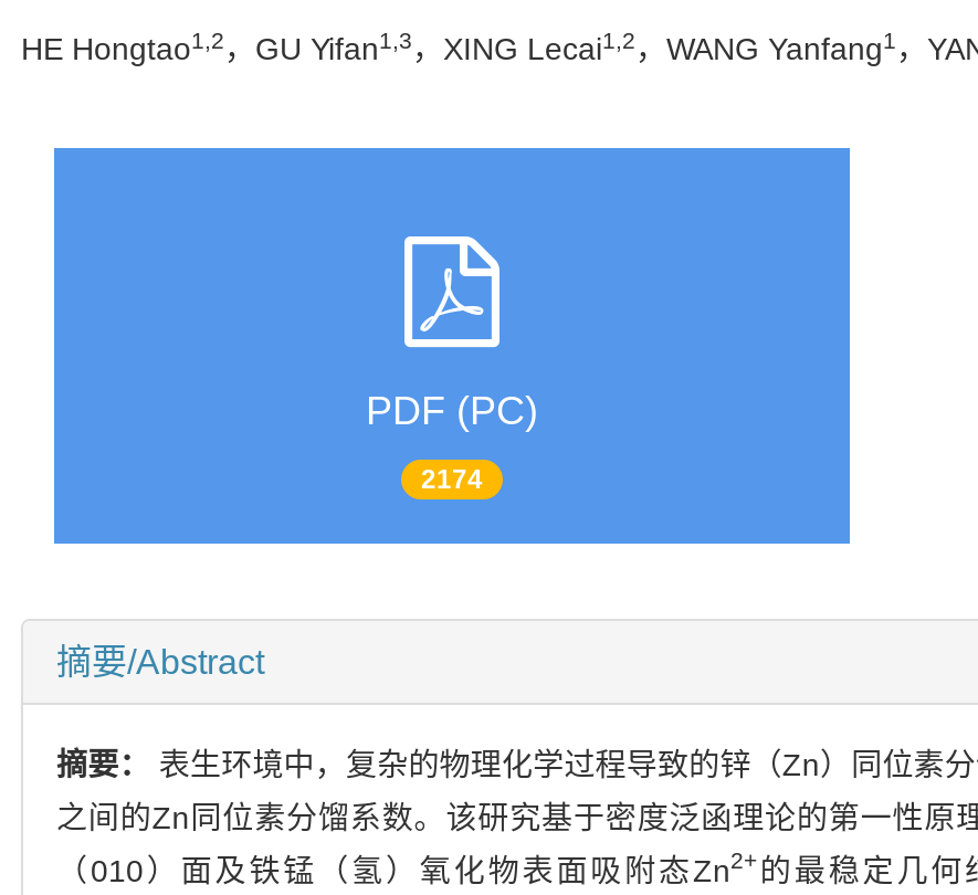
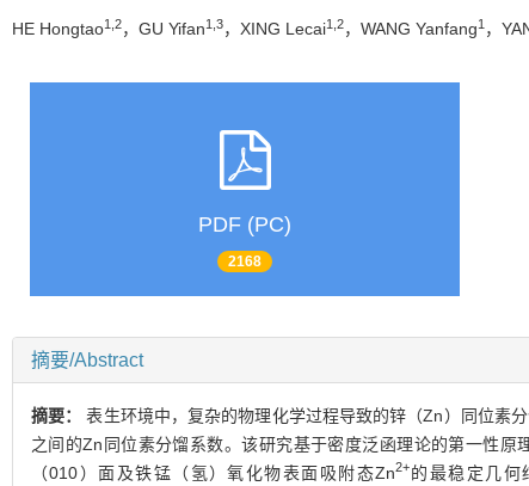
[421,465,483,495] 2174 -> [228,253,262,270] 2168

